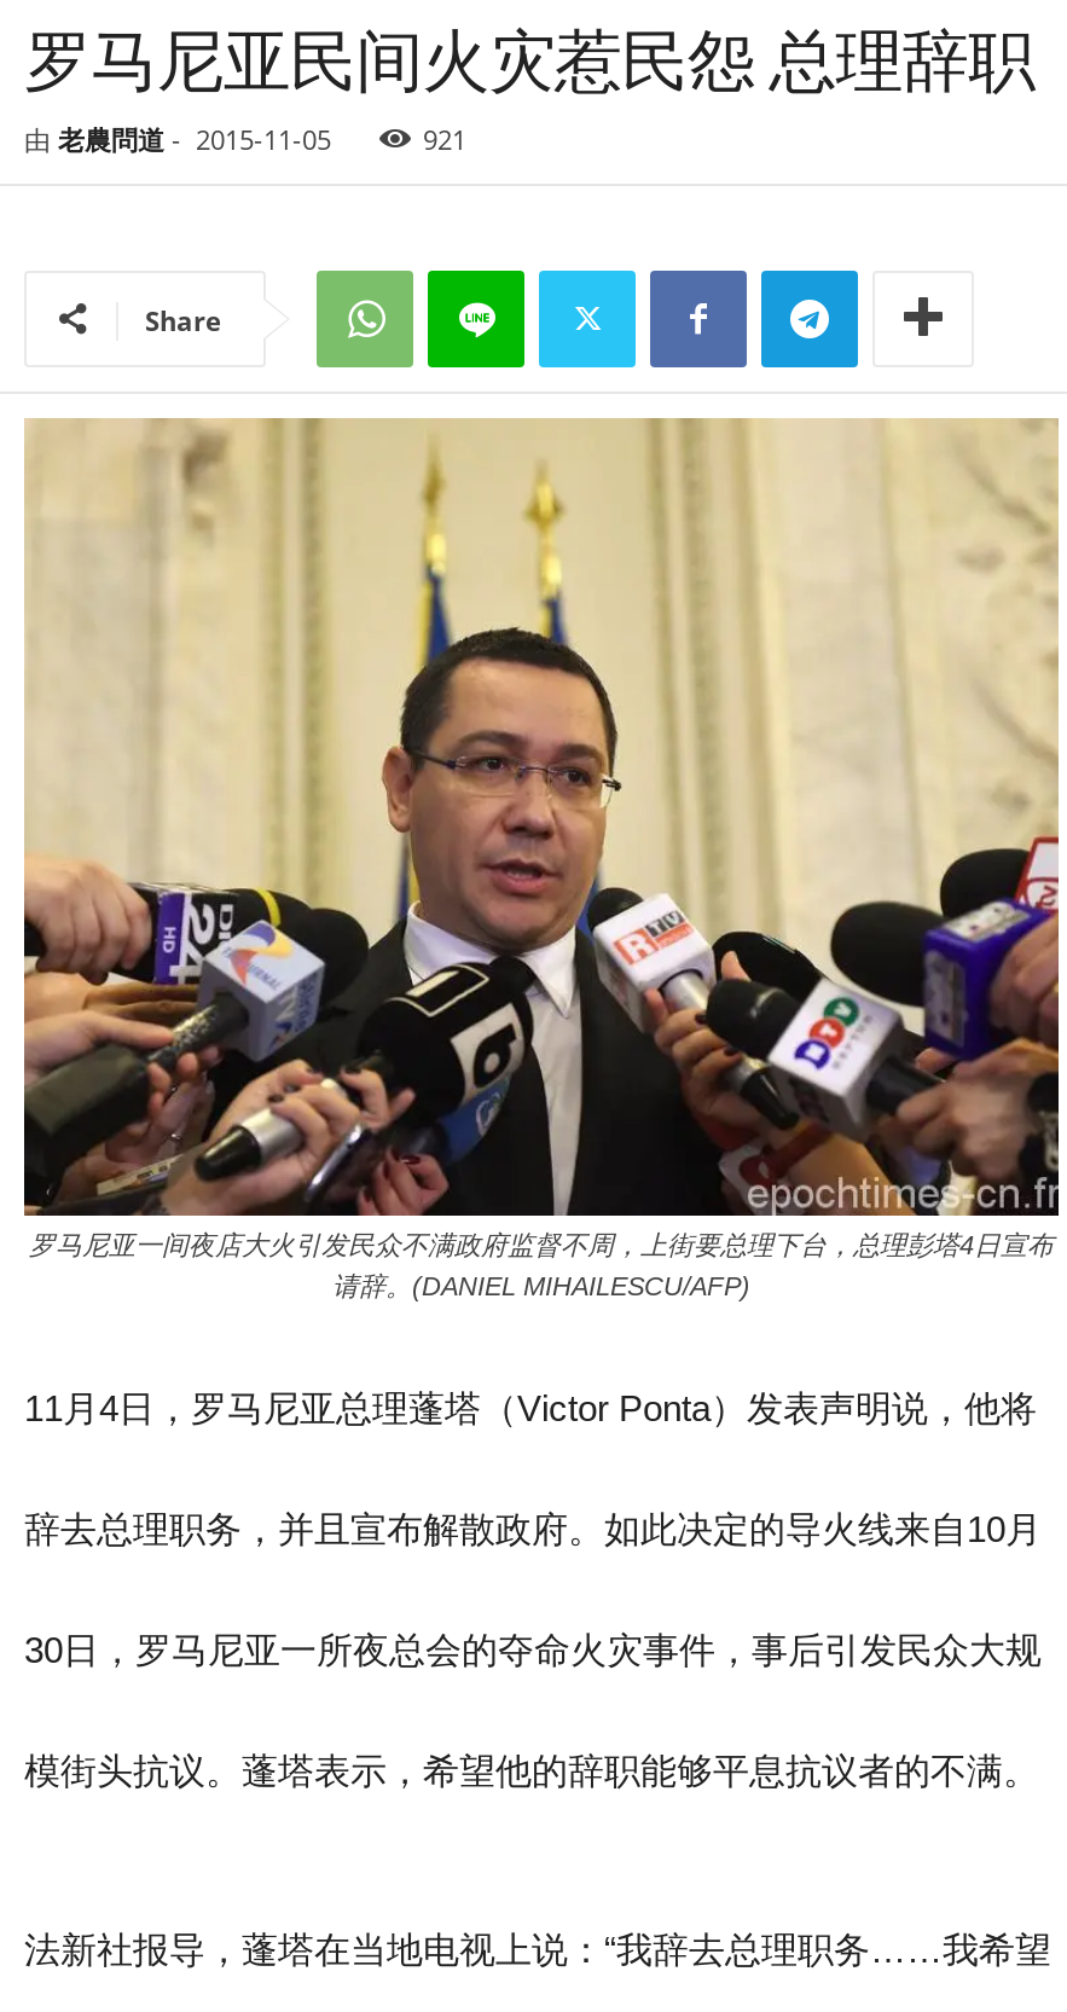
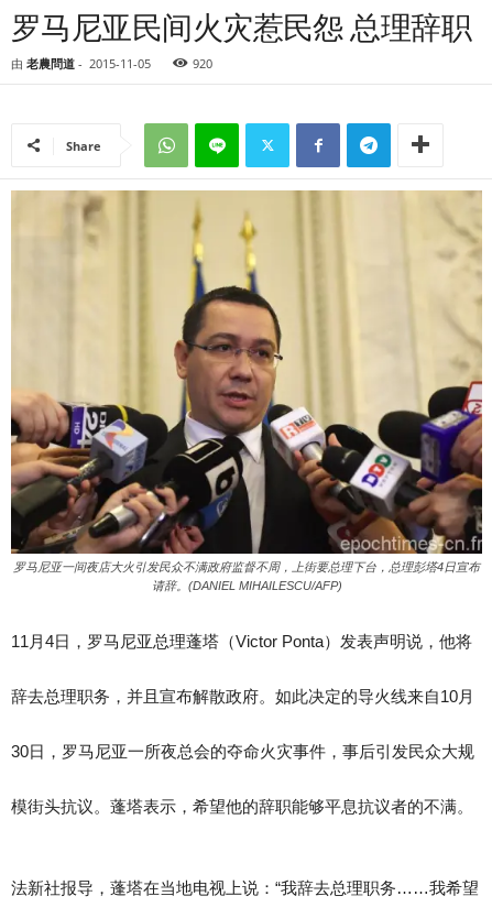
[423,121,466,157] 921 -> [193,55,212,72] 920

